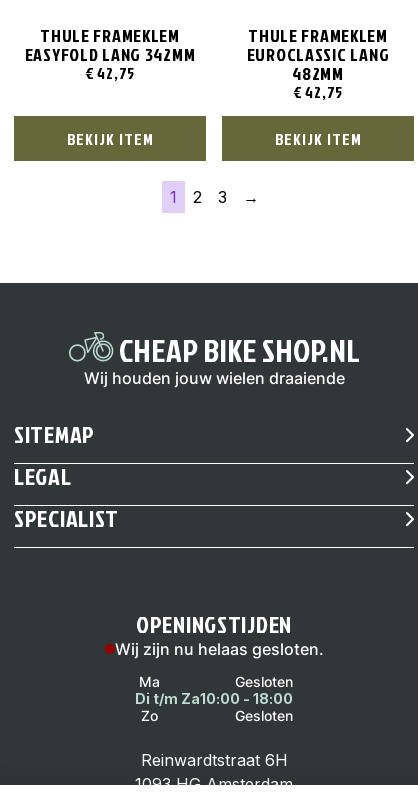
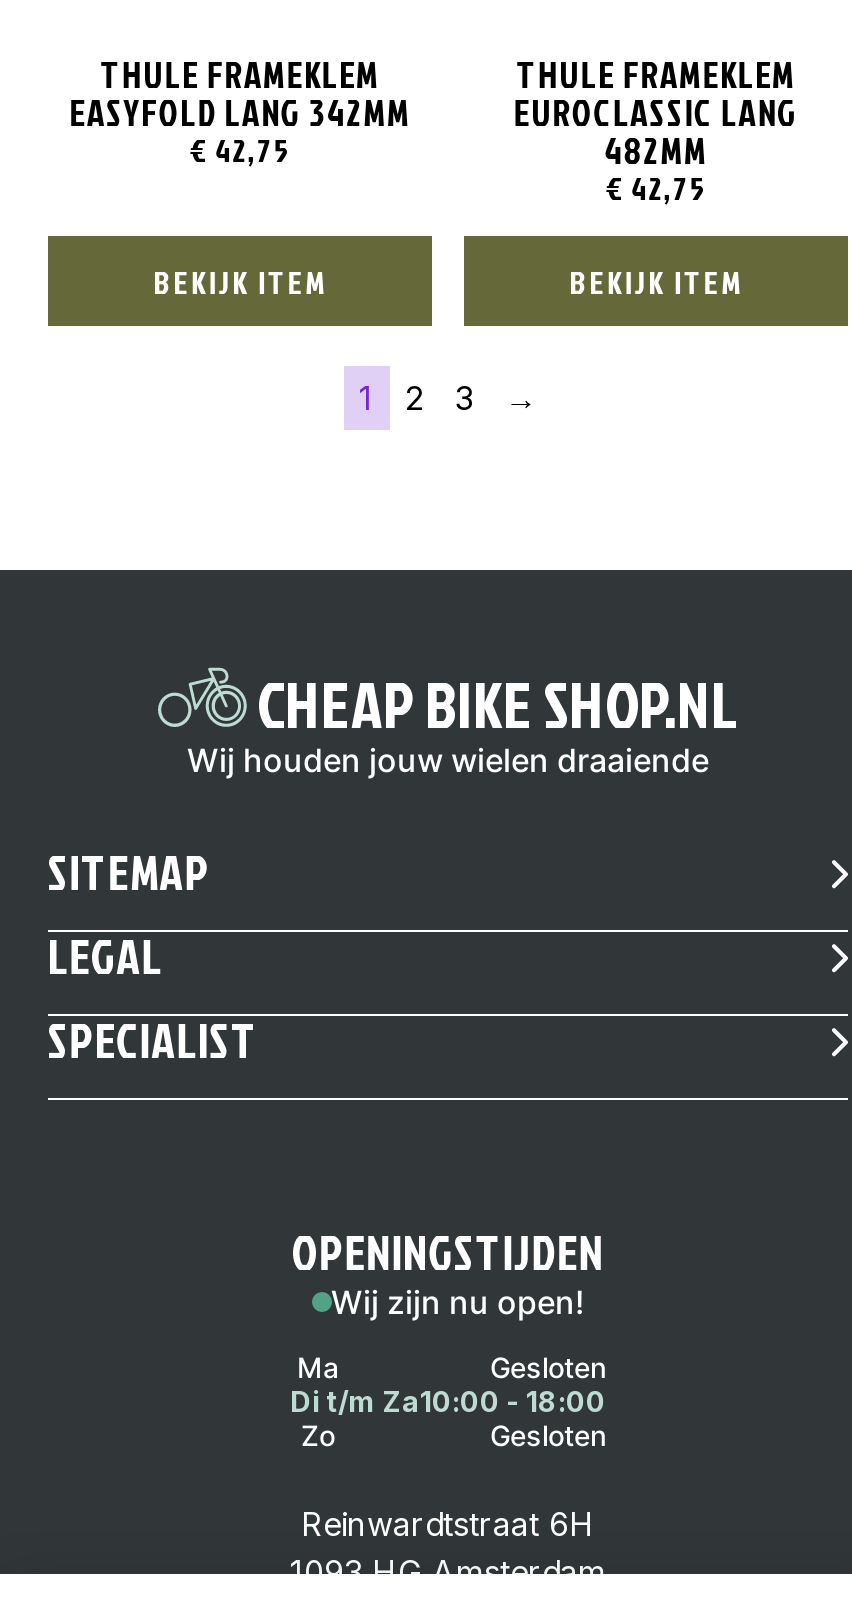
[114,639,323,659] Wij zijn nu helaas gesloten. -> [331,1282,585,1322] Wij zijn nu open!

